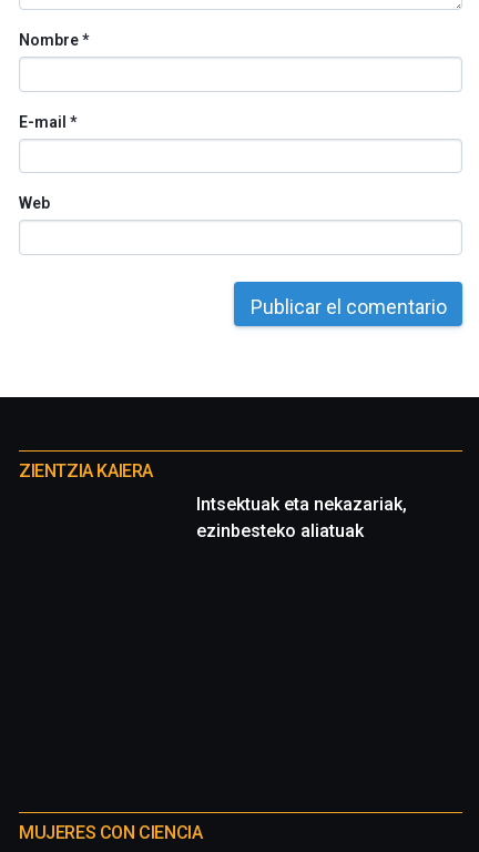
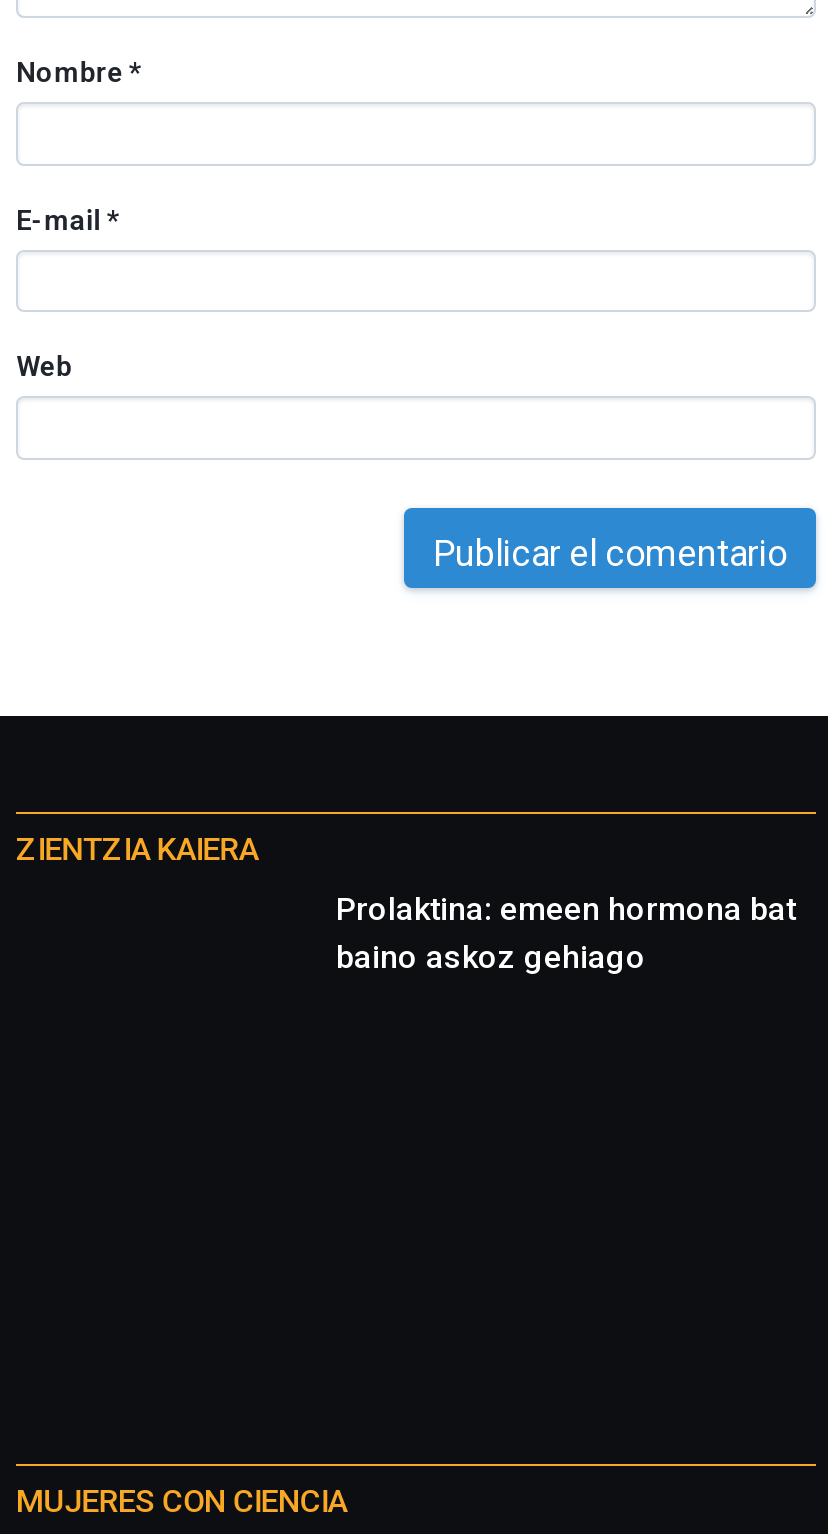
[196,494,407,541] Intsektuak eta nekazariak, | ezinbesteko aliatuak -> [336,890,796,976] Prolaktina: emeen hormona bat | baino askoz gehiago

